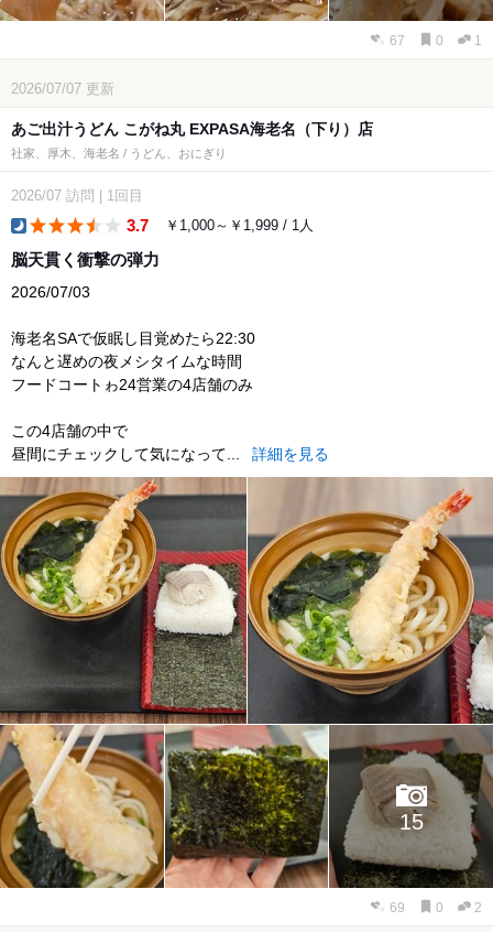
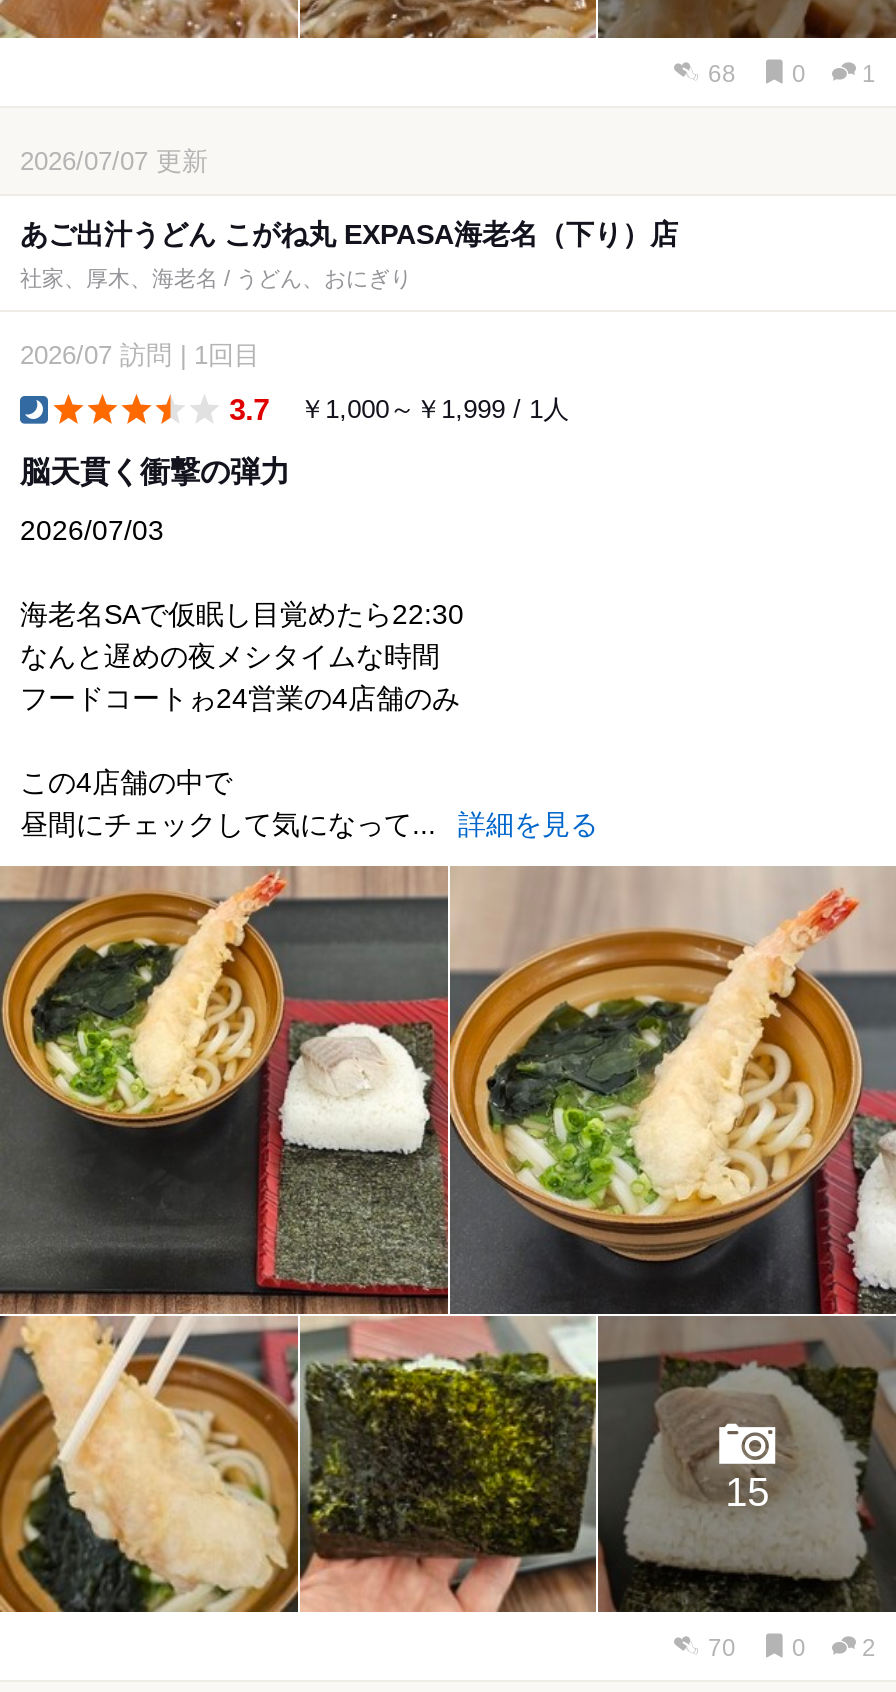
[390,33,405,49] 67 -> [708,60,736,88] 68
[390,900,405,916] 69 -> [708,1635,736,1663] 70

